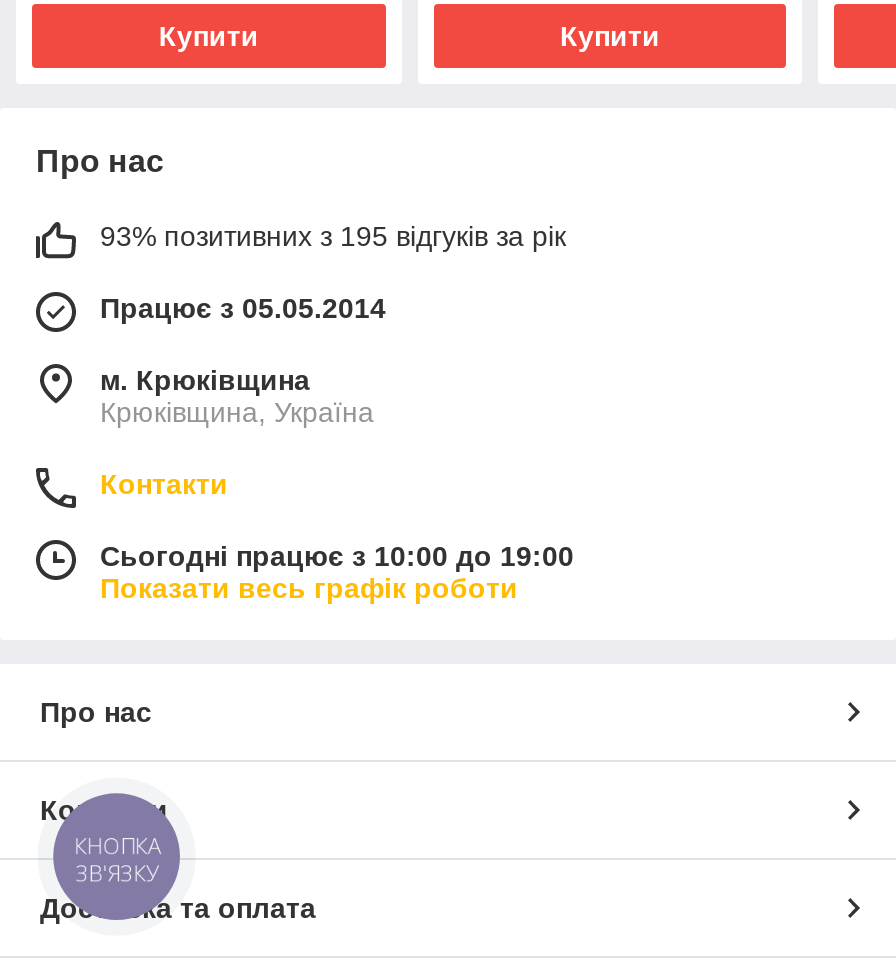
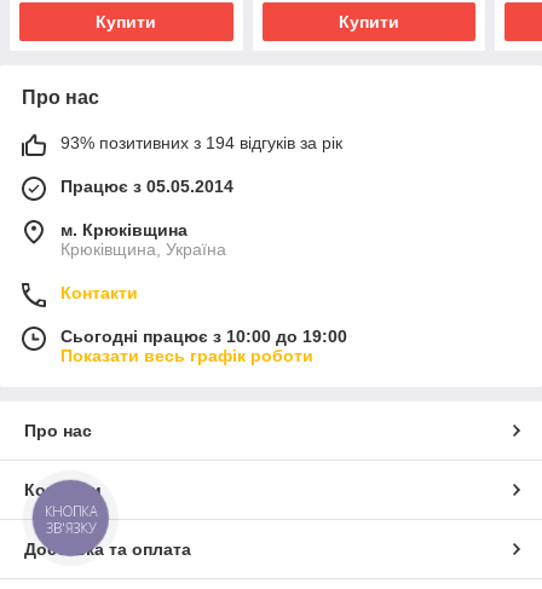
[100,220,566,252] 93% позитивних з 195 відгуків за рік -> [60,133,342,152] 93% позитивних з 194 відгуків за рік

